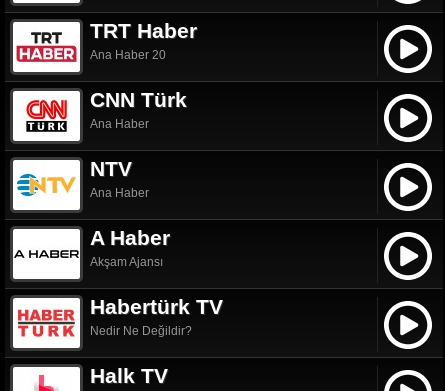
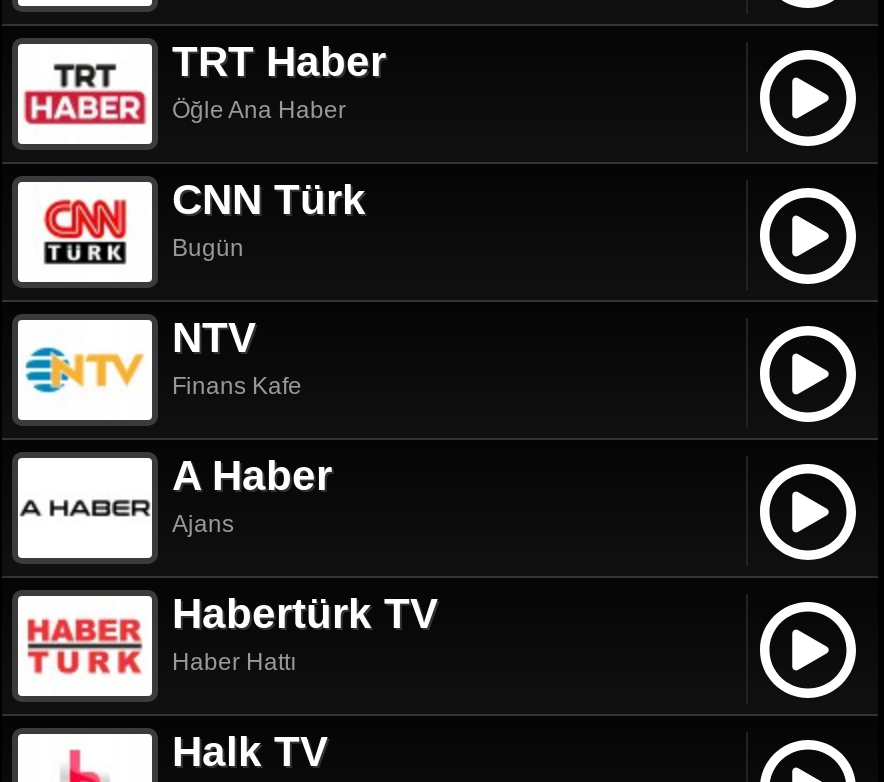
[90,48,166,62] Ana Haber 20 -> [172,96,346,124] Öğle Ana Haber
[90,117,149,131] Ana Haber -> [172,234,244,262] Bugün
[90,186,149,200] Ana Haber -> [172,372,302,400] Finans Kafe
[90,255,163,269] Akşam Ajansı -> [172,510,234,538] Ajans
[90,324,192,338] Nedir Ne Değildir? -> [172,648,296,676] Haber Hattı

